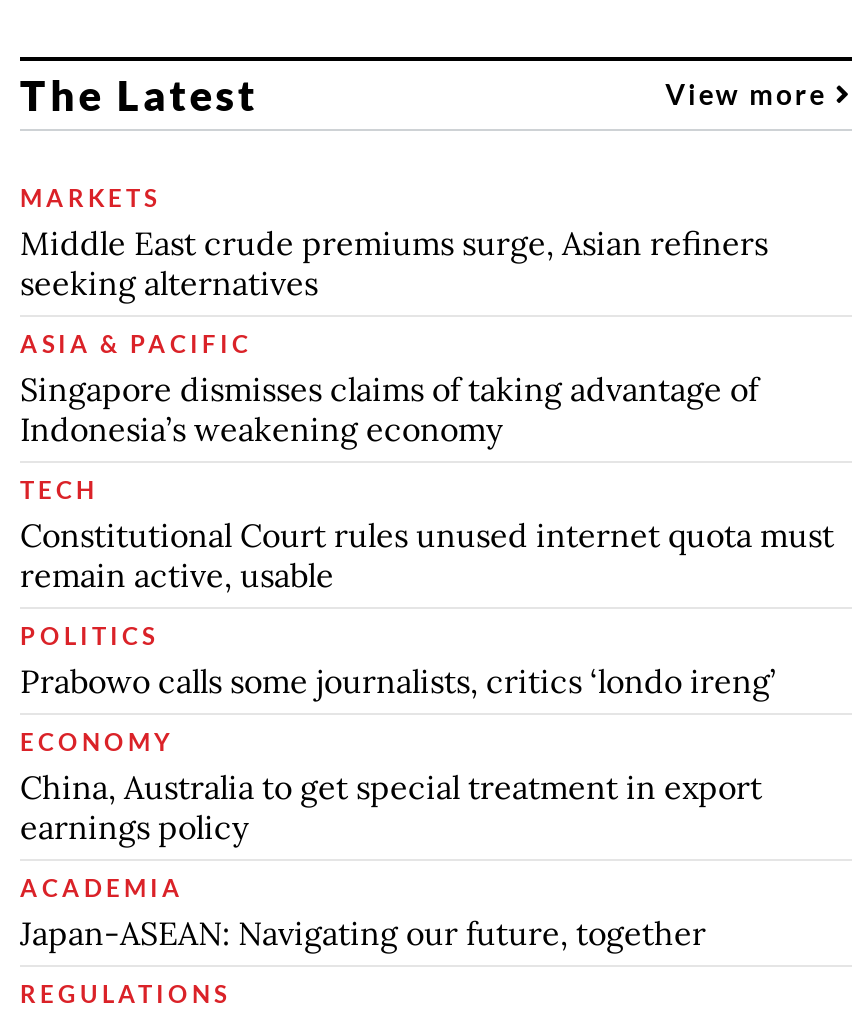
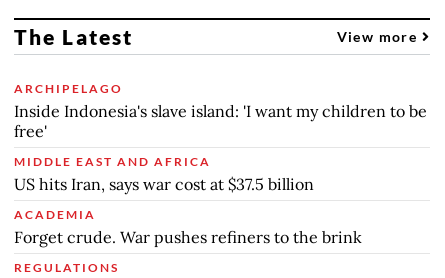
[20,183,834,847] MARKETS | Middle East crude premiums surge, Asian refiners | seeking alternatives | ASIA & PACIFIC | Singapore dismisses claims of taking advantage of | Indonesia’s weakening economy | TECH | Constitutional Court rules unused internet quota must | remain active, usable | POLITICS | Prabowo calls some journalists, critics ‘londo ireng’ | ECONOMY | China, Australia to get special treatment in export | earnings policy -> [14,81,427,194] ARCHIPELAGO | Inside Indonesia's slave island: 'I want my children to be | free' | MIDDLE EAST AND AFRICA | US hits Iran, says war cost at $37.5 billion
[20,913,706,953] Japan-ASEAN: Navigating our future, together -> [14,227,362,247] Forget crude. War pushes refiners to the brink

